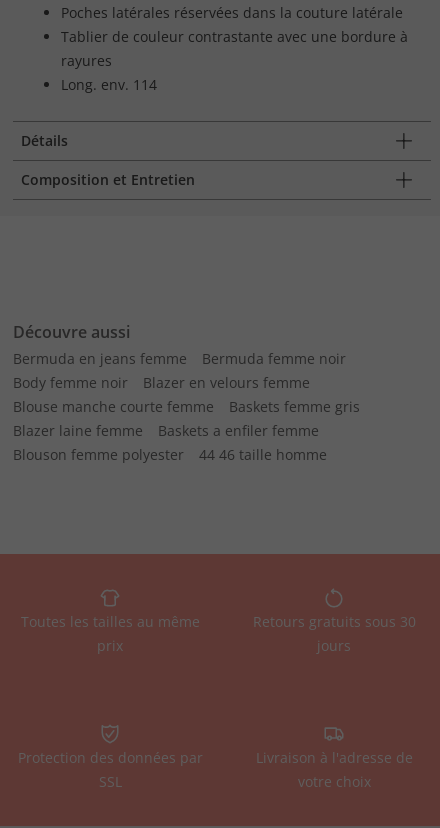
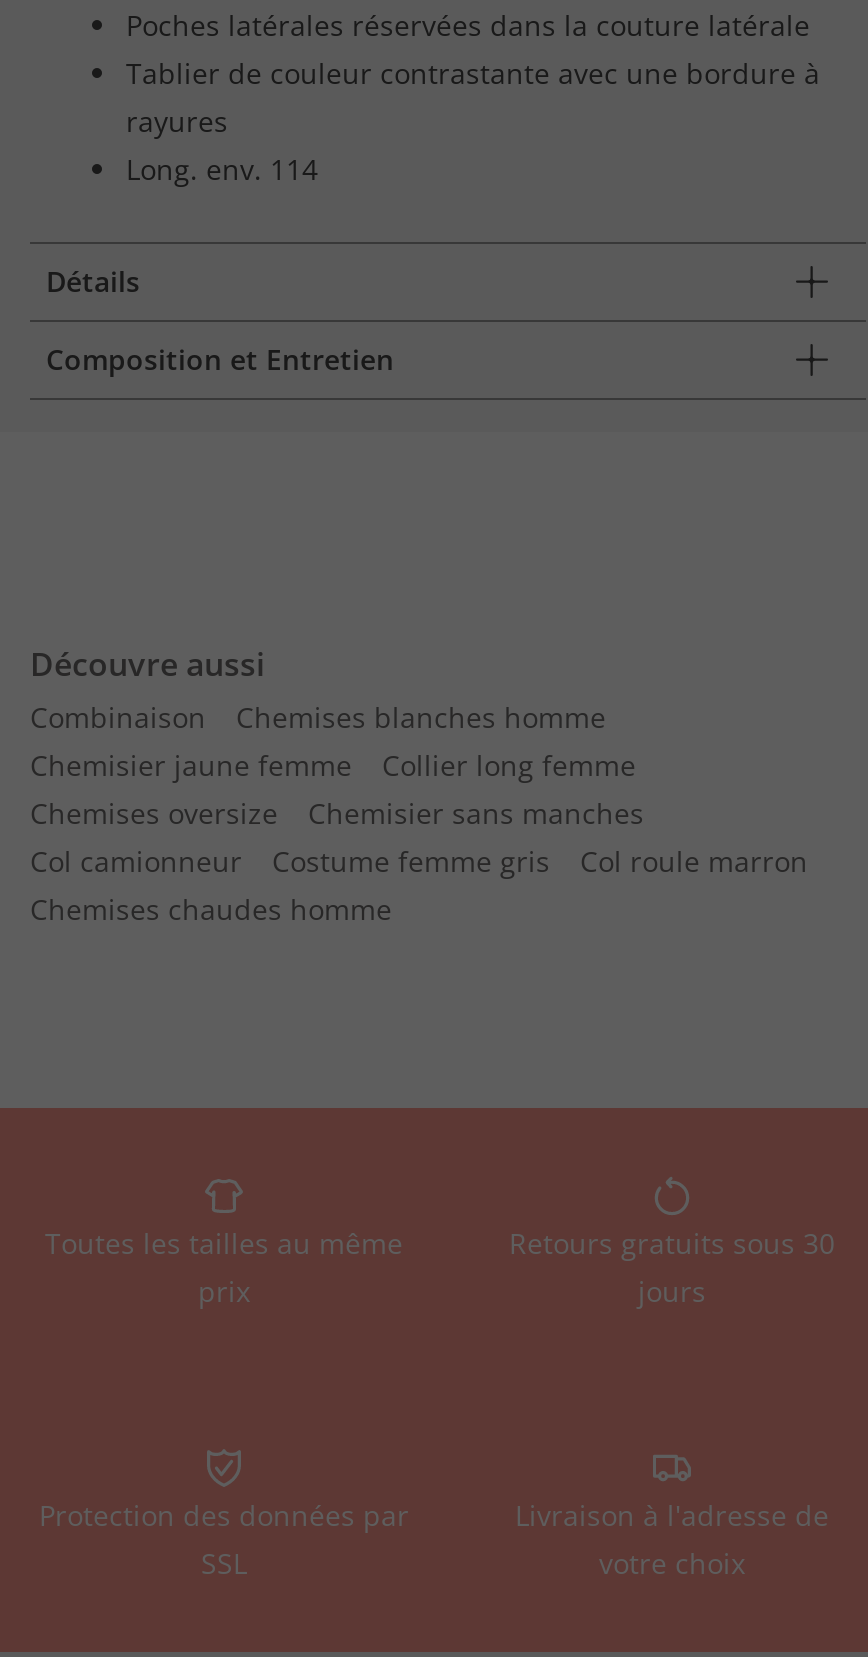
[13,349,360,464] Bermuda en jeans femme | Bermuda femme noir | Body femme noir | Blazer en velours femme | Blouse manche courte femme | Baskets femme gris | Blazer laine femme | Baskets a enfiler femme | Blouson femme polyester | 44 46 taille homme -> [30,698,808,928] Combinaison | Chemises blanches homme | Chemisier jaune femme | Collier long femme | Chemises oversize | Chemisier sans manches | Col camionneur | Costume femme gris | Col roule marron | Chemises chaudes homme

